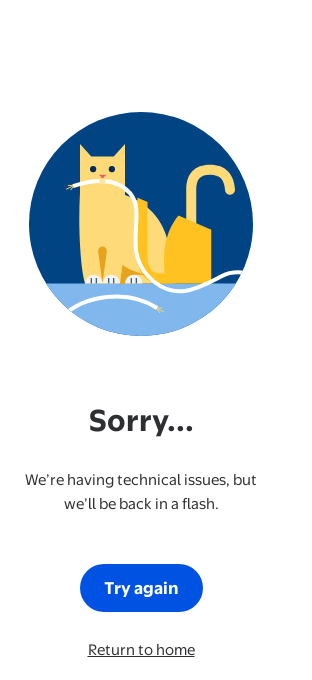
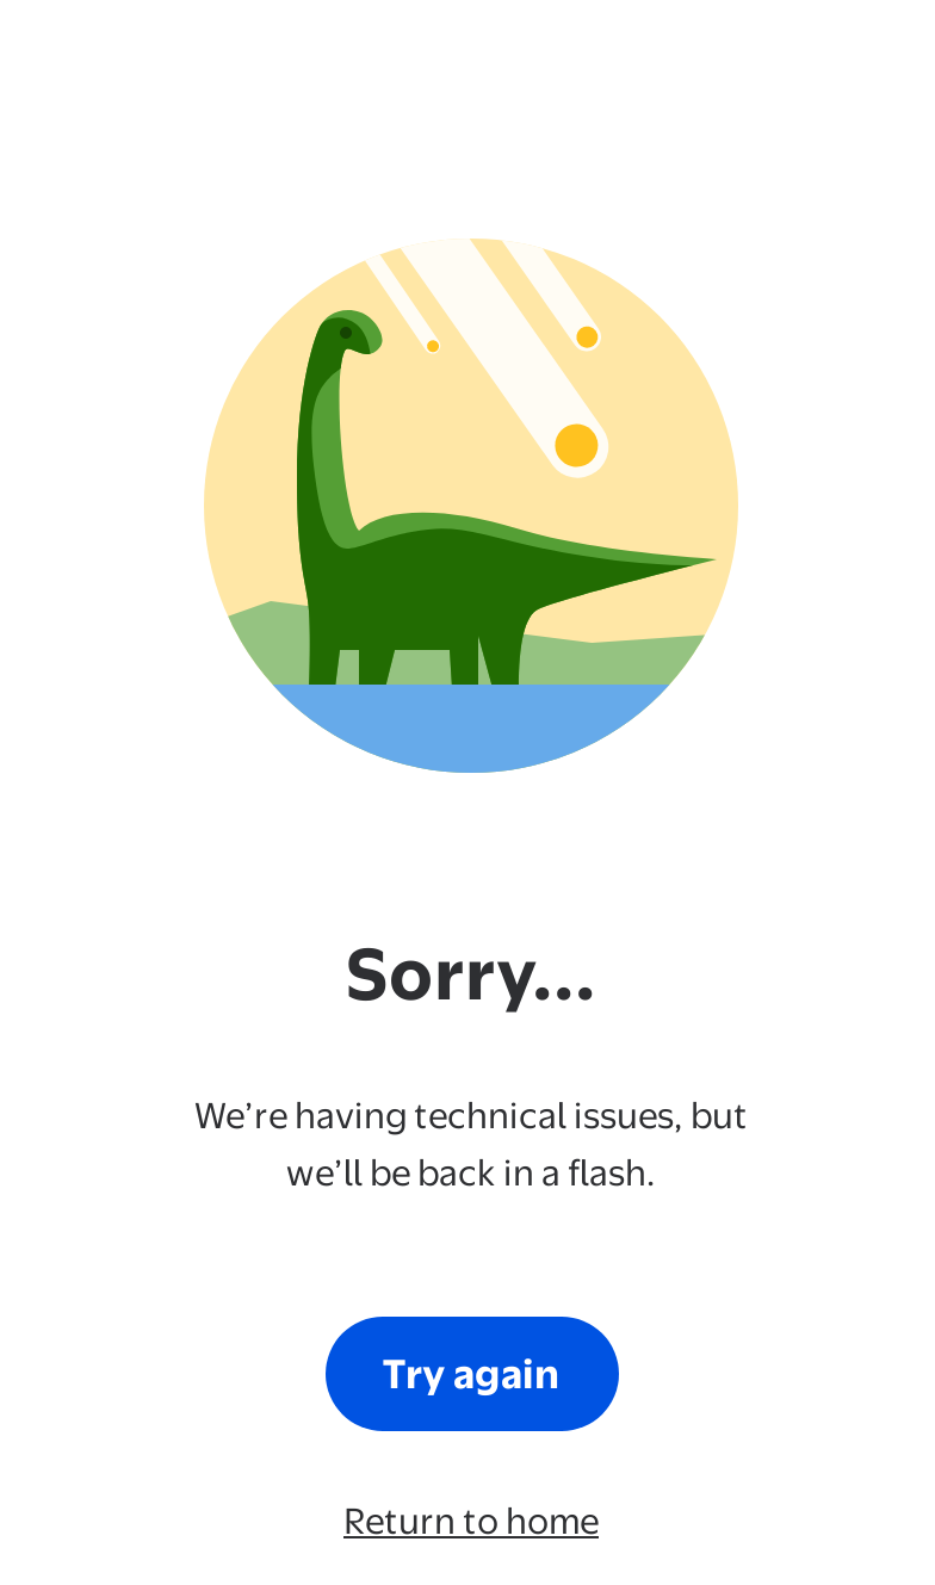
[28,111,254,314] [image] -> [204,239,738,718] [image]

